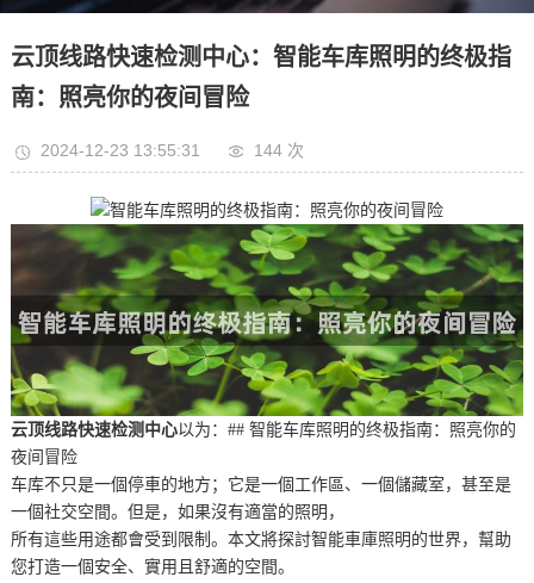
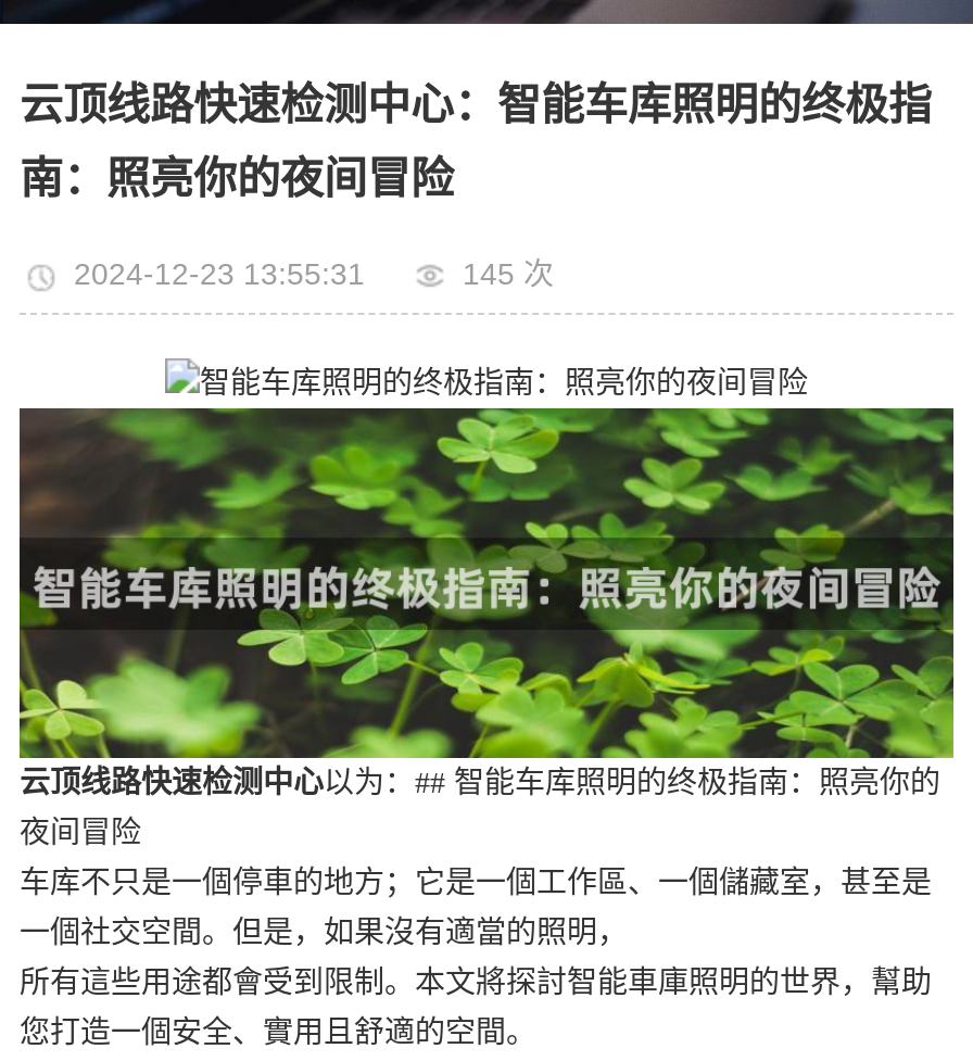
[254,141,304,160] 144 次 -> [463,257,554,291] 145 次

